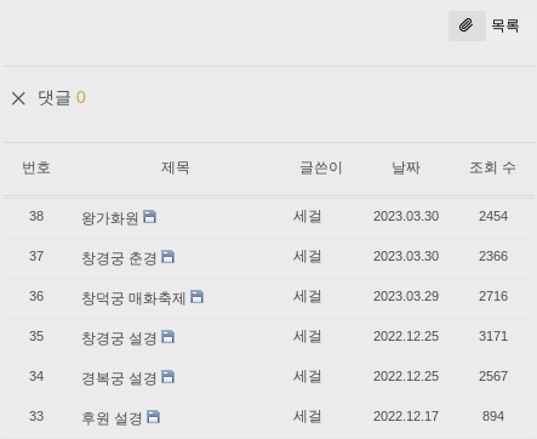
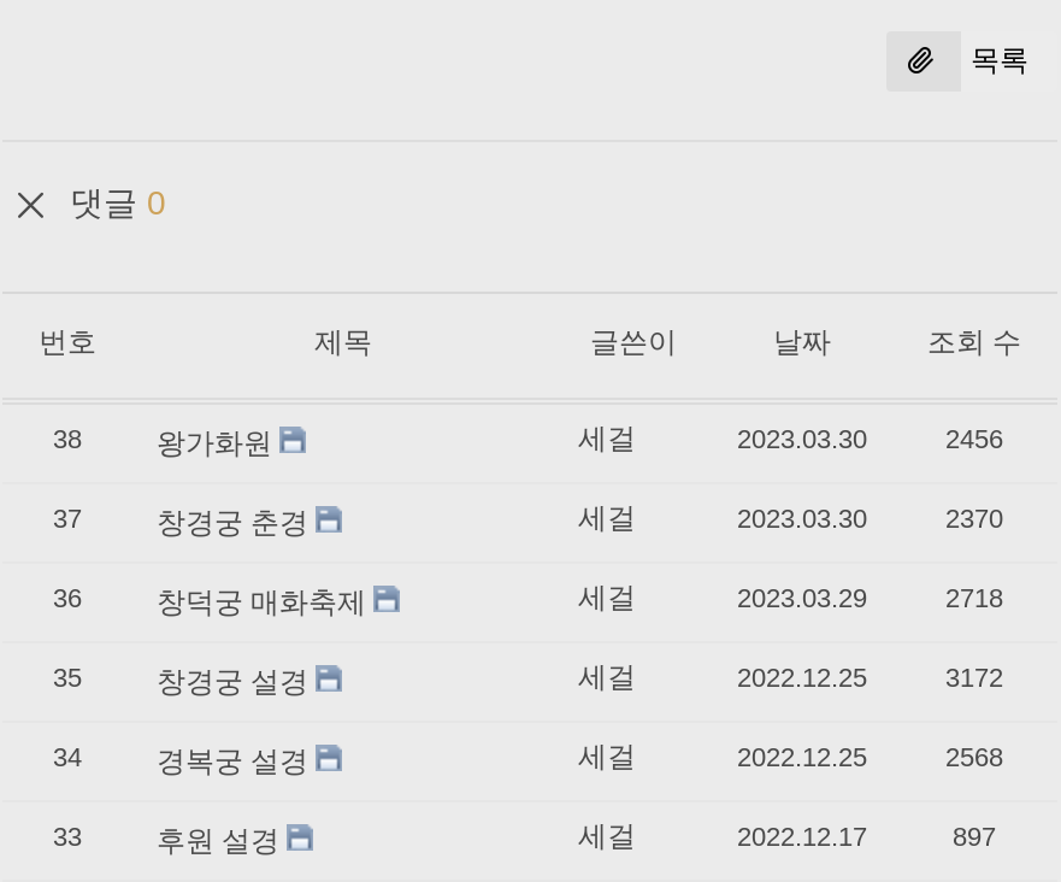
[478,208,507,223] 2454 -> [945,423,1003,452] 2456
[478,248,507,263] 2366 -> [945,503,1003,532] 2370
[478,288,507,303] 2716 -> [945,582,1003,611] 2718
[478,328,507,343] 3171 -> [945,662,1003,691] 3172
[478,368,507,383] 2567 -> [945,742,1003,770] 2568
[482,408,504,423] 894 -> [953,821,996,850] 897

